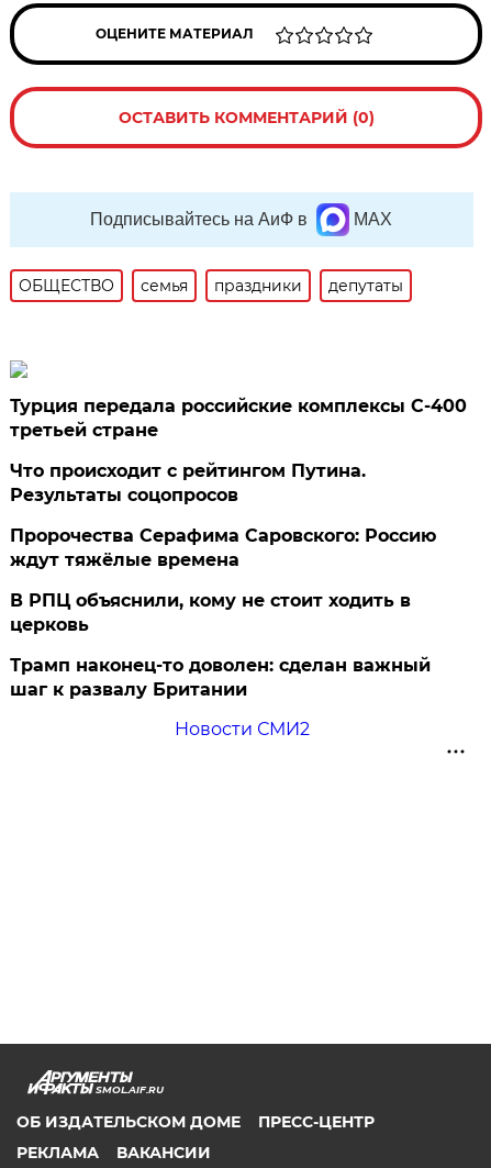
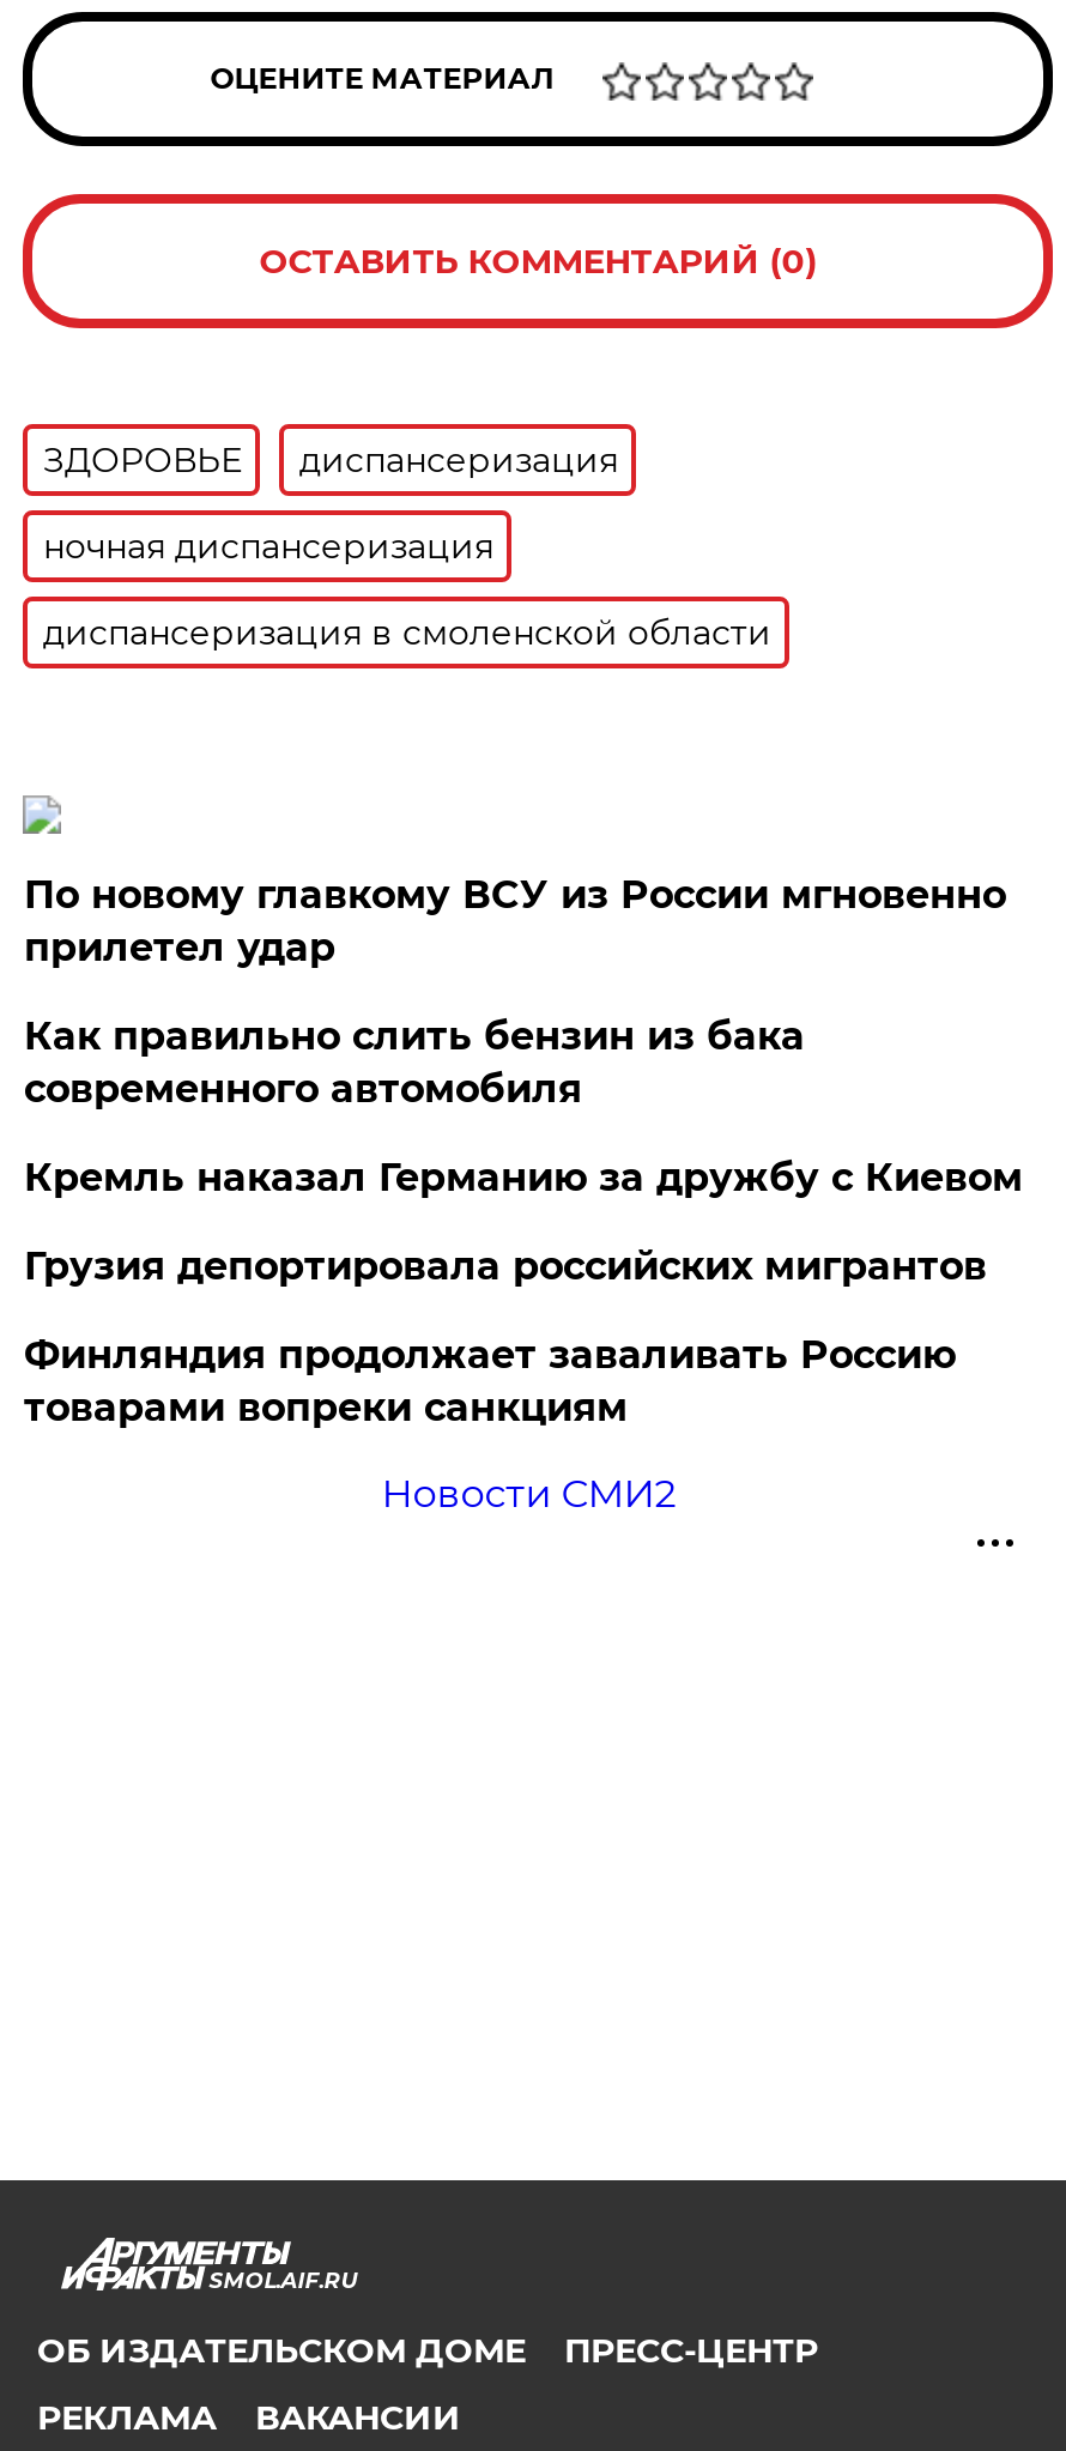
[19,210,404,296] Подписывайтесь на АиФ в | MAX | ОБЩЕСТВО | семья | праздники | депутаты -> [43,439,771,654] ЗДОРОВЬЕ | диспансеризация | ночная диспансеризация | диспансеризация в смоленской области
[10,396,467,700] Турция передала российские комплексы С-400 | третьей стране | Что происходит с рейтингом Путина. | Результаты соцопросов | Пророчества Серафима Саровского: Россию | ждут тяжёлые времена | В РПЦ объяснили, кому не стоит ходить в | церковь | Трамп наконец-то доволен: сделан важный | шаг к развалу Британии -> [24,872,1023,1431] По новому главкому ВСУ из России мгновенно | прилетел удар | Как правильно слить бензин из бака | современного автомобиля | Кремль наказал Германию за дружбу с Киевом | Грузия депортировала российских мигрантов | Финляндия продолжает заваливать Россию | товарами вопреки санкциям

